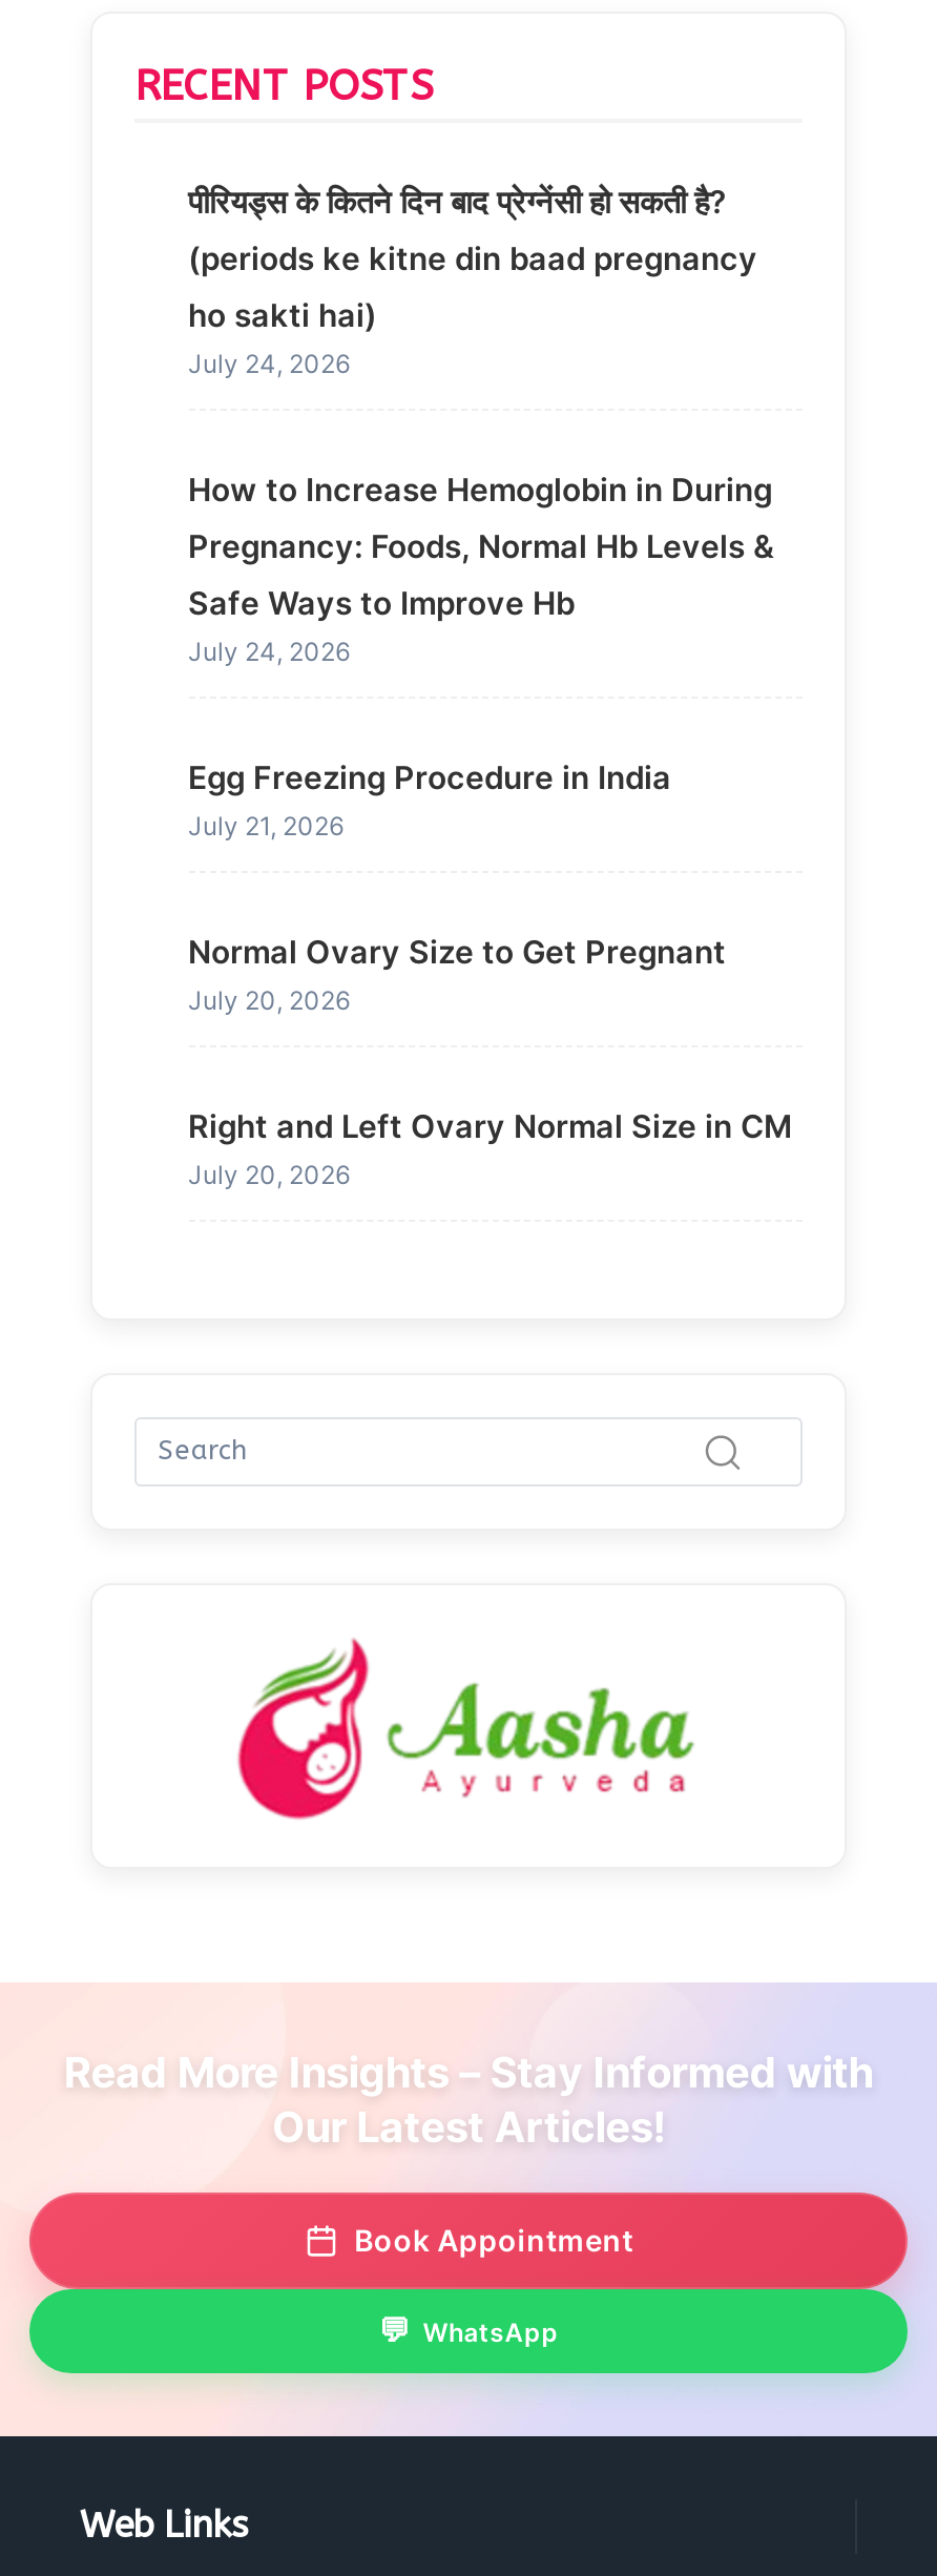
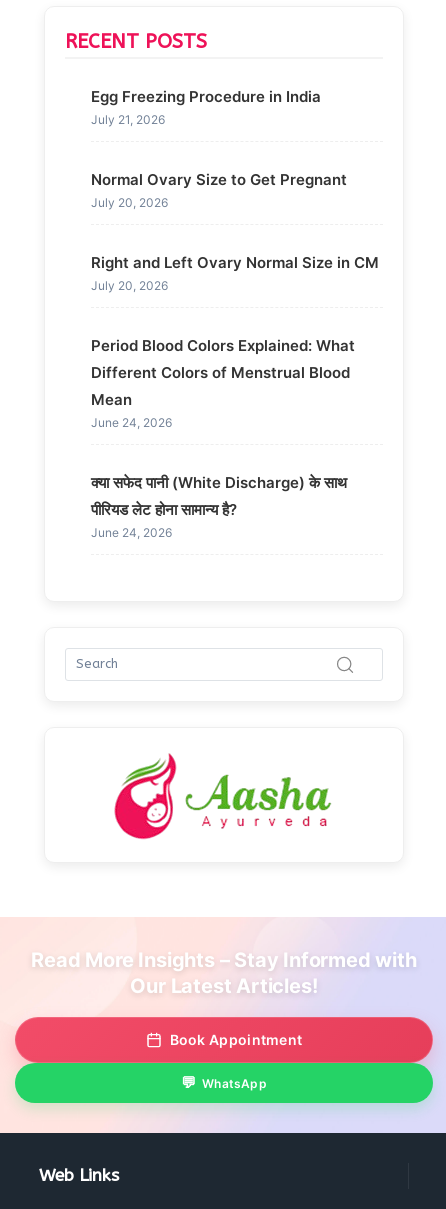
[188,183,774,668] पीरियड्स के कितने दिन बाद प्रेग्नेंसी हो सकती है? | (periods ke kitne din baad pregnancy | ho sakti hai) | July 24, 2026 | How to Increase Hemoglobin in During | Pregnancy: Foods, Normal Hb Levels & | Safe Ways to Improve Hb | July 24, 2026 -> none
moved [188,758,793,1191] -> [90,87,378,293]: Egg Freezing Procedure in India | July 21, 2026 | Normal Ovary Size to Get Pregnant | July 20, 2026 | Right and Left Ovary Normal Size in CM | July 20, 2026
none -> [90,336,354,540] Period Blood Colors Explained: What | Different Colors of Menstrual Blood | Mean | June 24, 2026 | क्या सफेद पानी (White Discharge) के साथ | पीरियड लेट होना सामान्य है? | June 24, 2026

